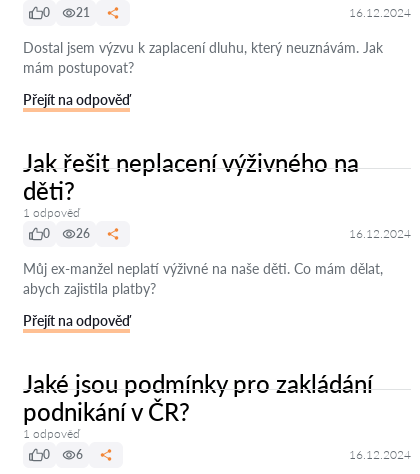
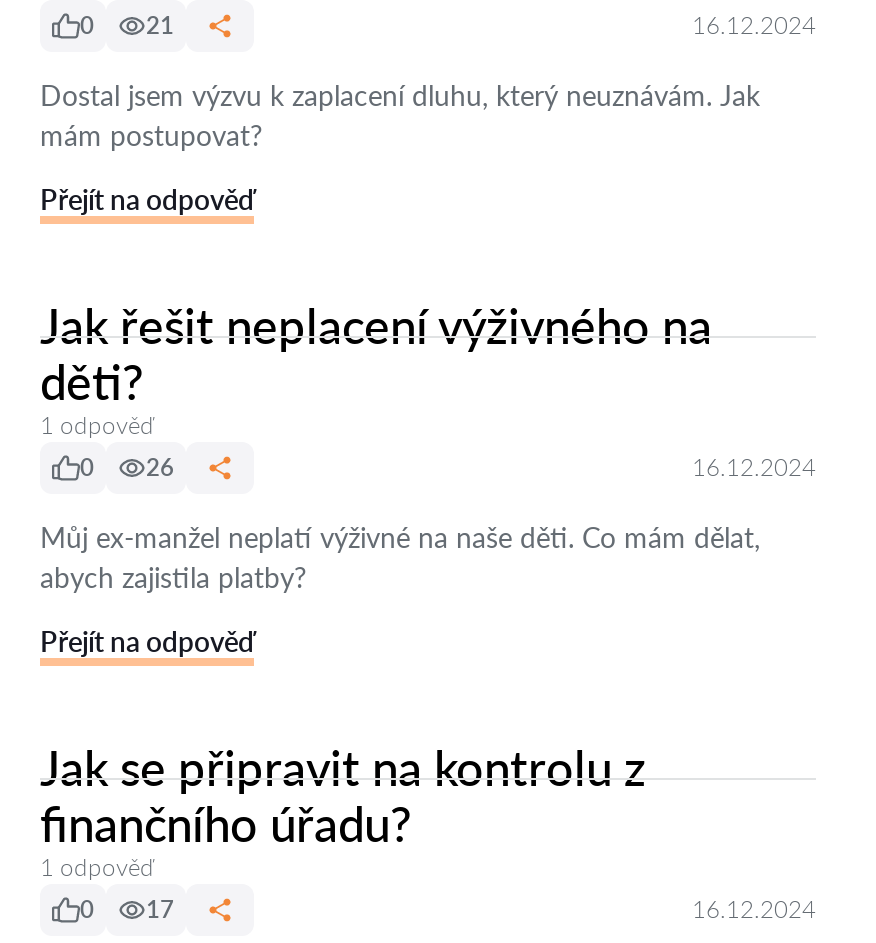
[23,369,373,426] Jaké jsou podmínky pro zakládání | podnikání v ČR? -> [40,738,646,852] Jak se připravit na kontrolu z | finančního úřadu?
[43,447,83,462] 0 6 -> [80,894,174,924] 0 17

